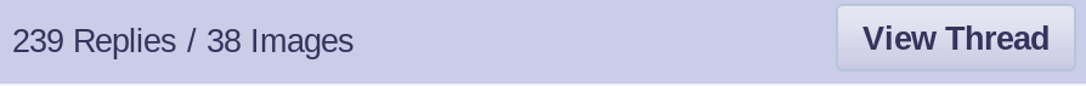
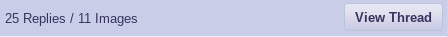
[12,22,355,58] 239 Replies / 38 Images -> [5,11,138,26] 25 Replies / 11 Images

